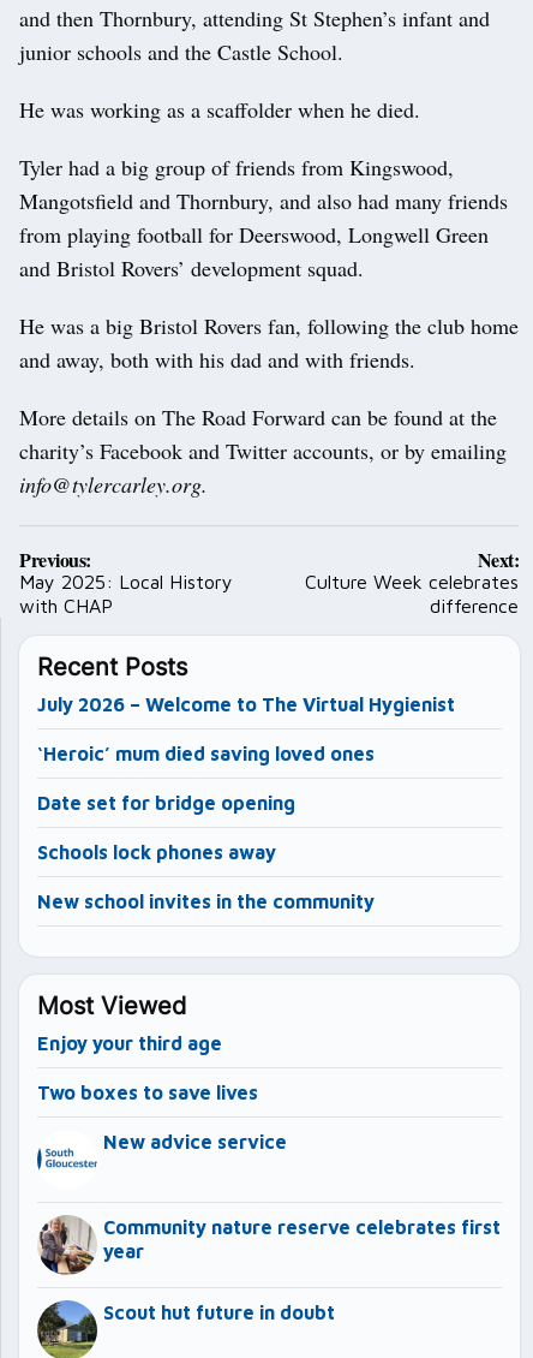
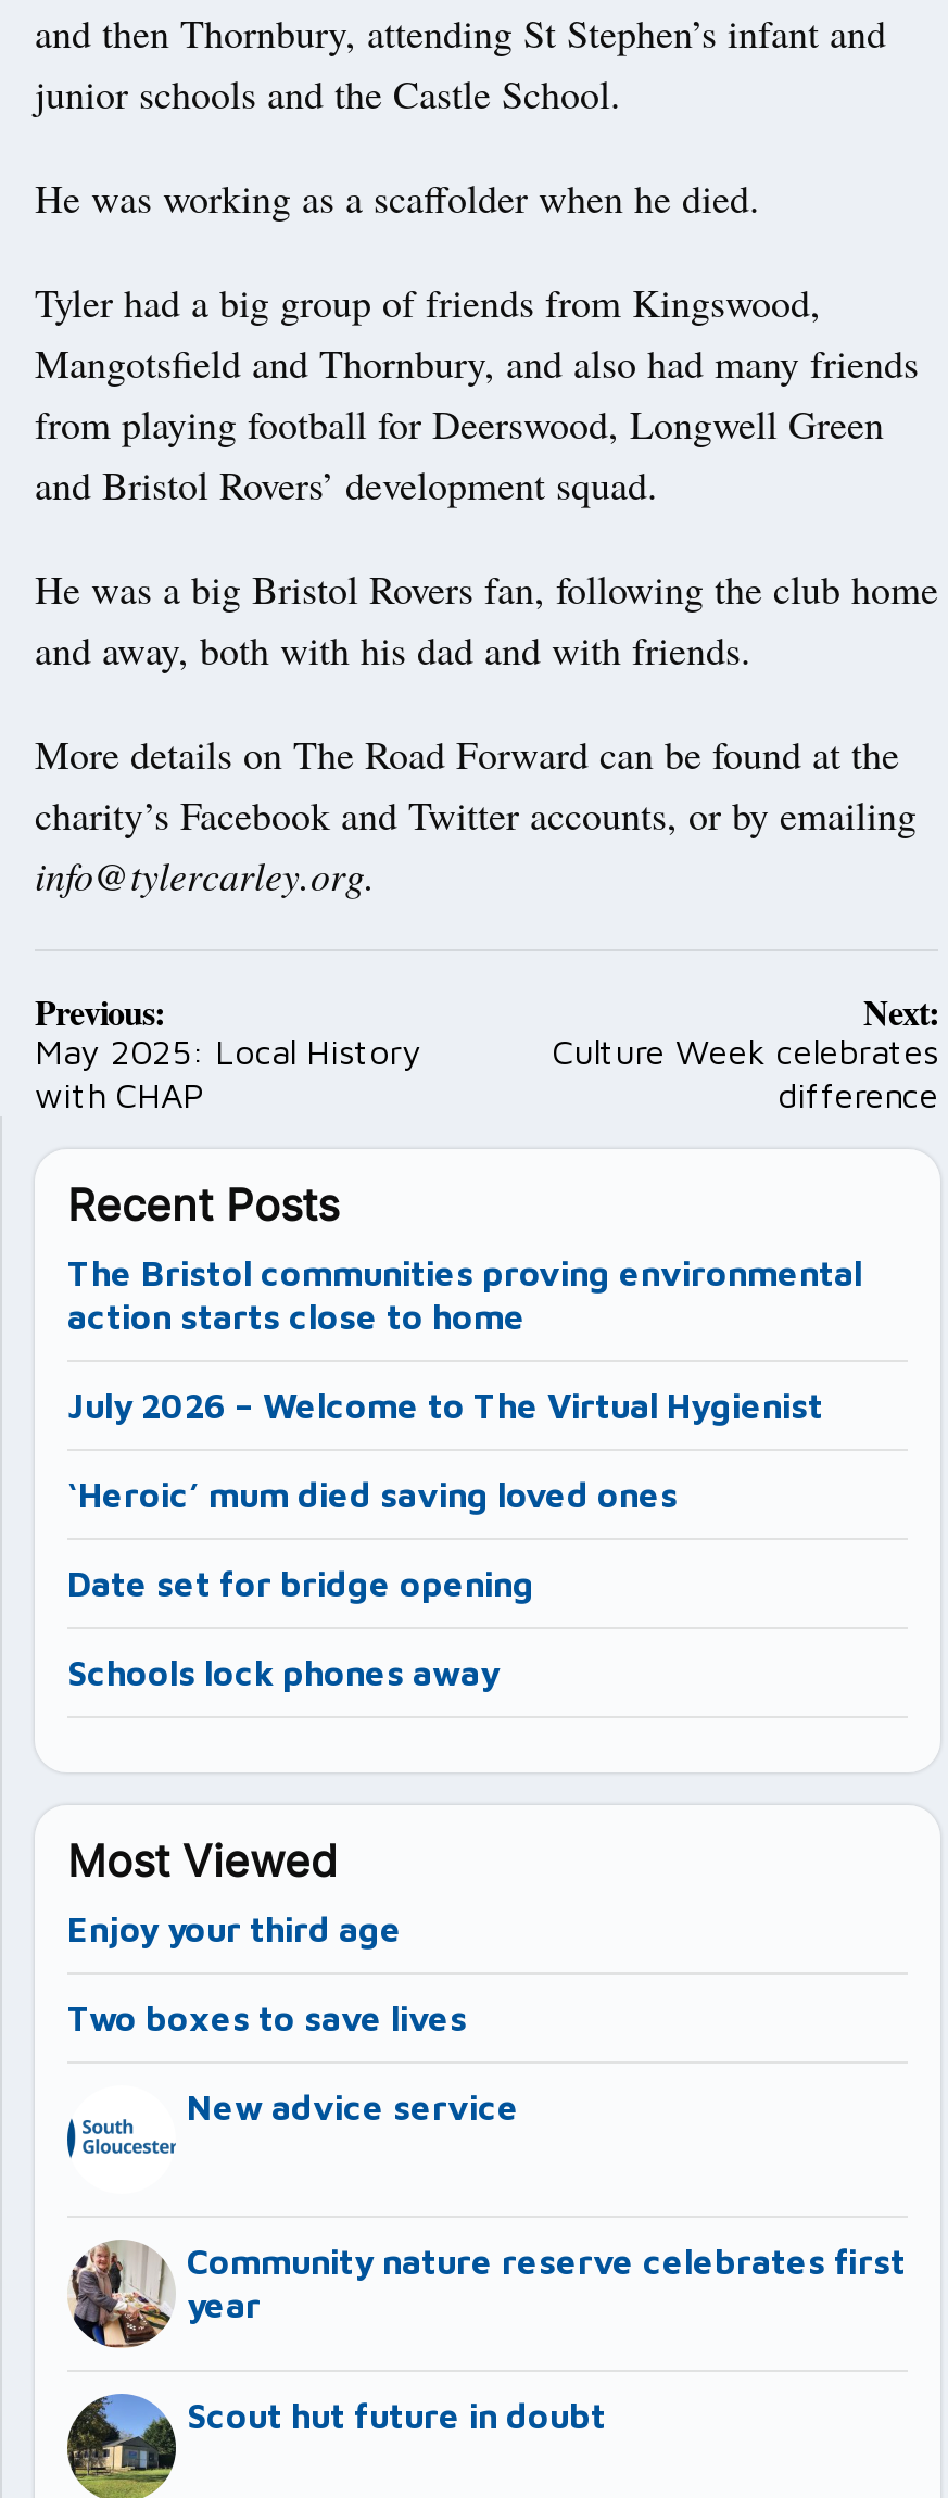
none -> [67,1254,862,1337] The Bristol communities proving environmental | action starts close to home
moved [37,694,455,863] -> [67,1386,823,1693]: July 2026 – Welcome to The Virtual Hygienist | ‘Heroic’ mum died saving loved ones | Date set for bridge opening | Schools lock phones away
[37,891,375,913] New school invites in the community -> none

